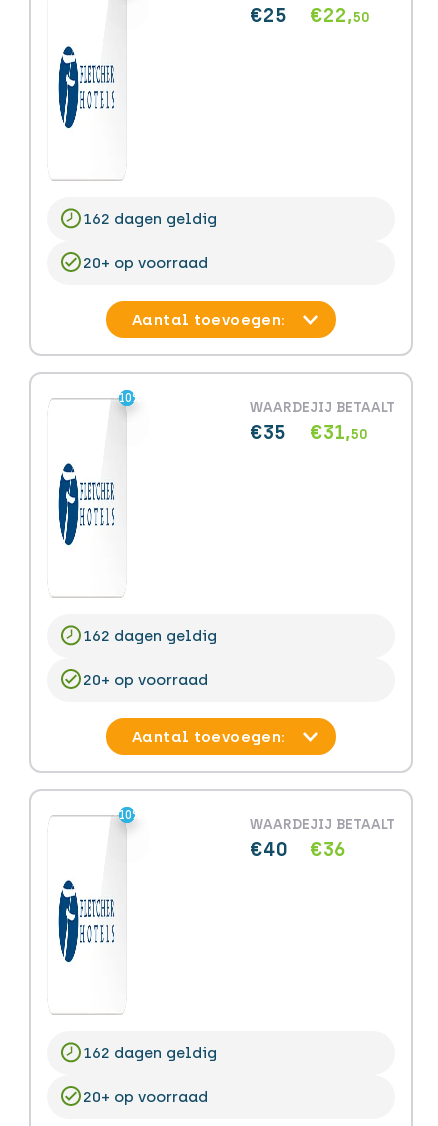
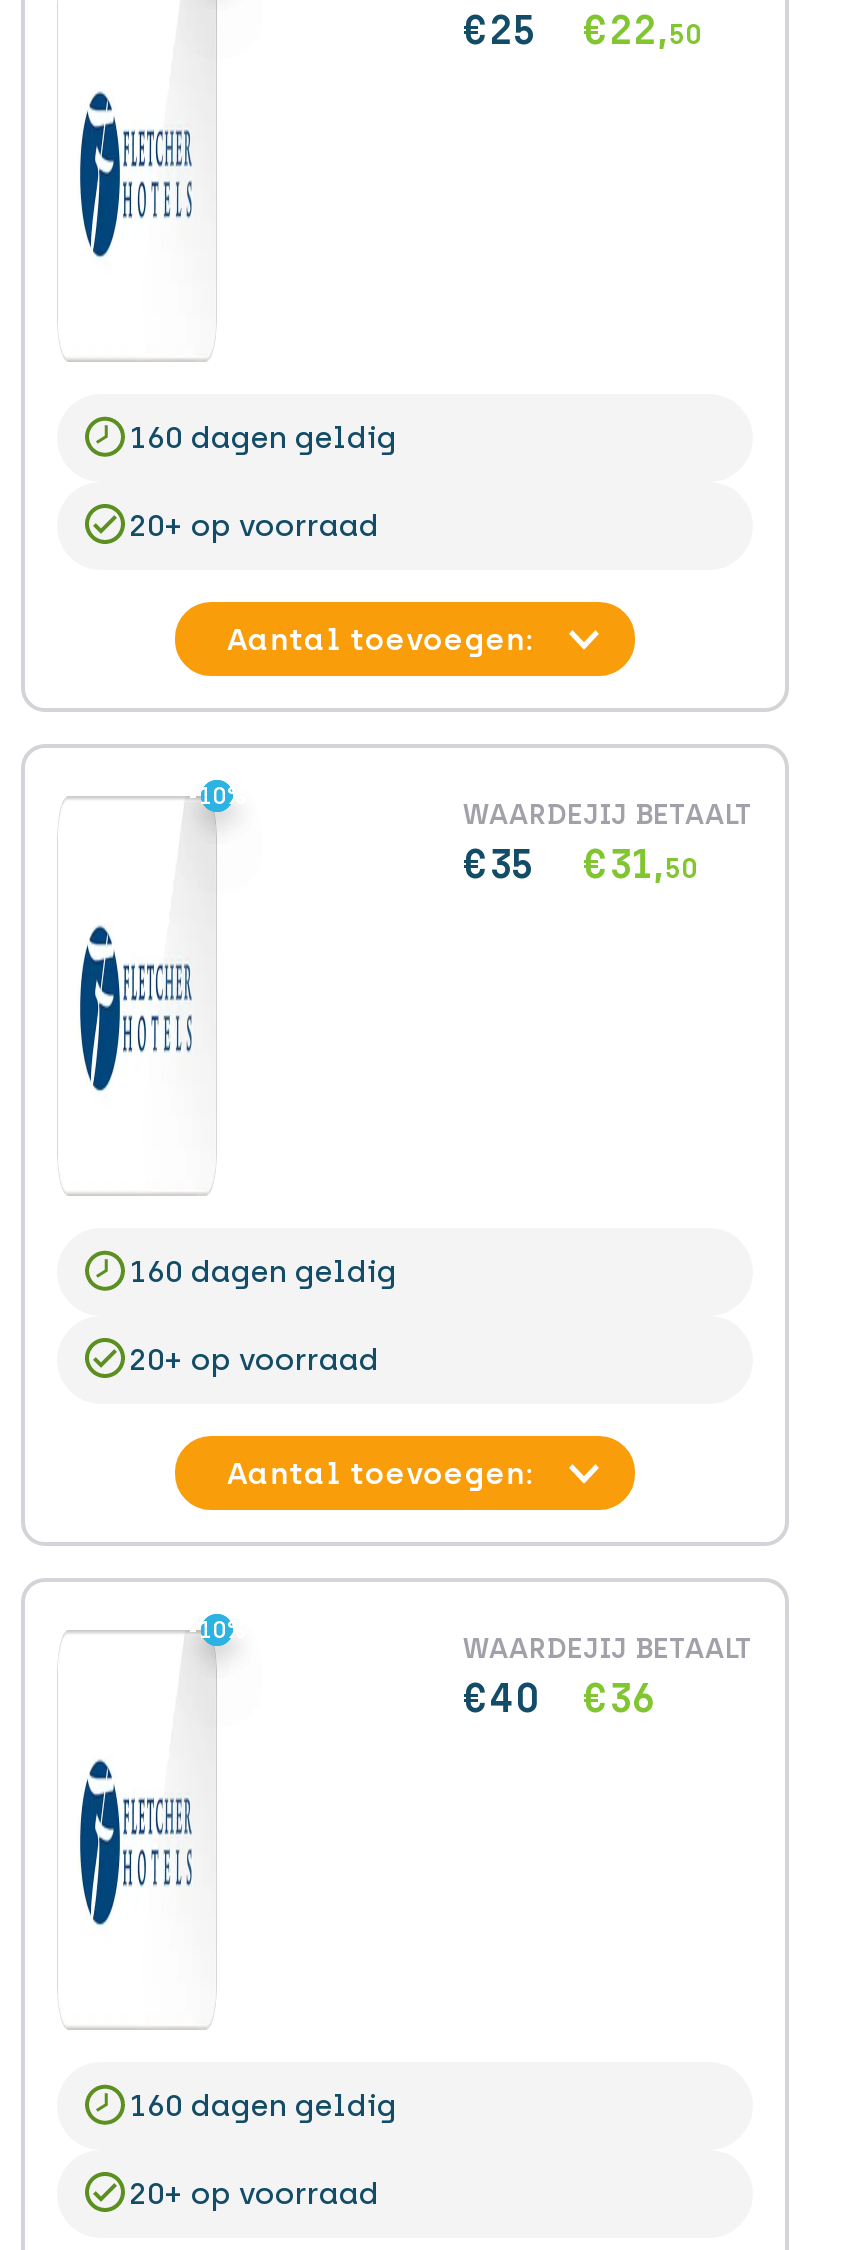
[83,210,217,228] 162 dagen geldig -> [129,420,397,456] 160 dagen geldig
[83,627,217,645] 162 dagen geldig -> [129,1254,397,1290] 160 dagen geldig
[83,1044,217,1062] 162 dagen geldig -> [129,2089,397,2125] 160 dagen geldig

